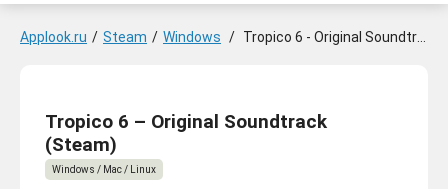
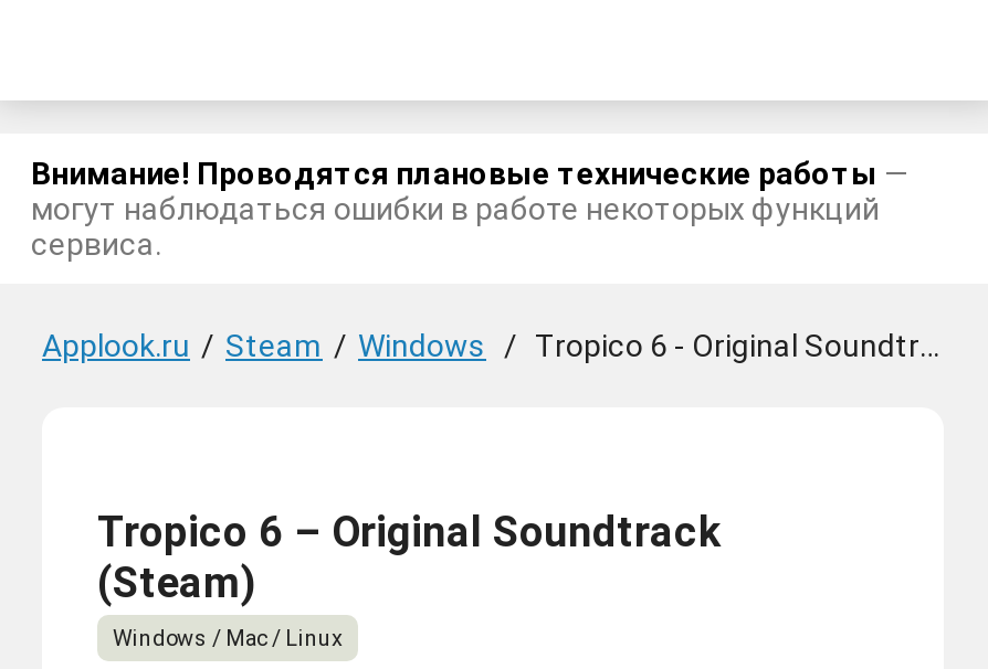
none -> [31,156,908,262] Внимание! Проводятся плановые технические работы — | могут наблюдаться ошибки в работе некоторых функций | сервиса.

